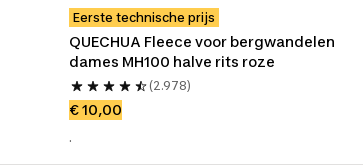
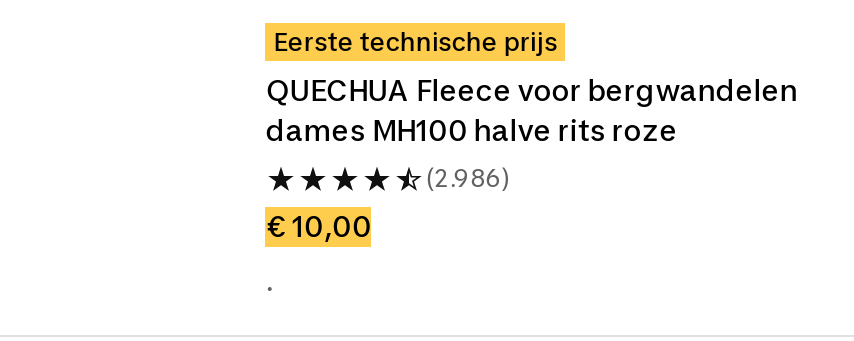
[149,78,191,93] (2.978) -> [426,163,510,193] (2.986)

